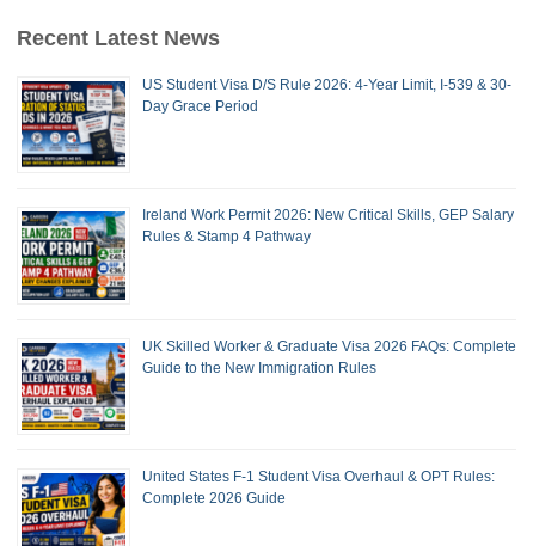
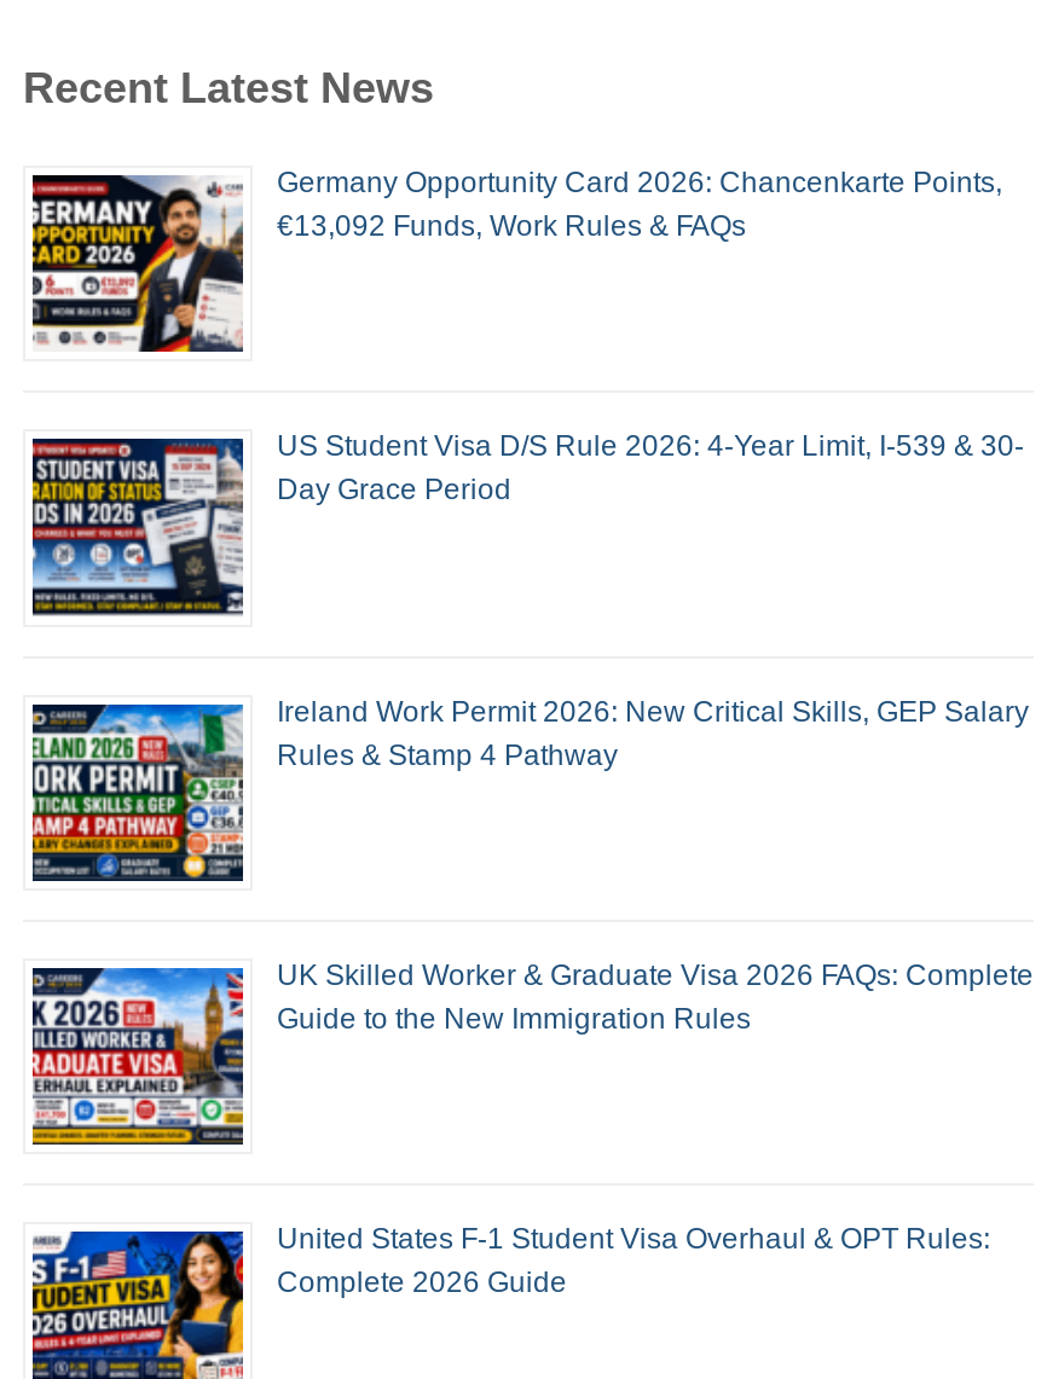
none -> [30,166,1002,354] [image] | Germany Opportunity Card 2026: Chancenkarte Points, | €13,092 Funds, Work Rules & FAQs

